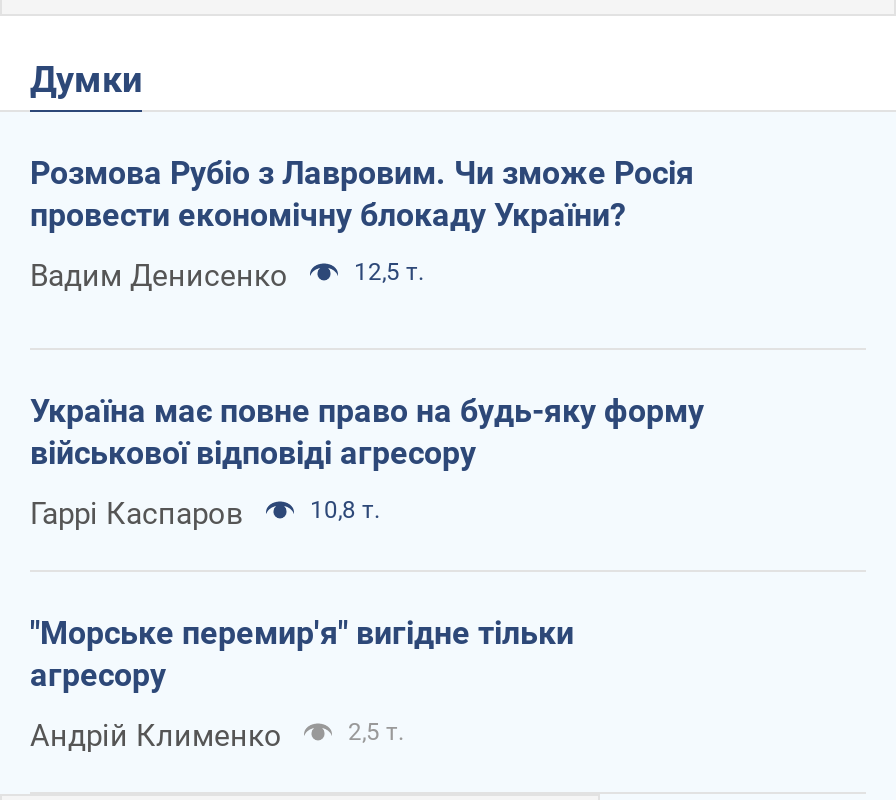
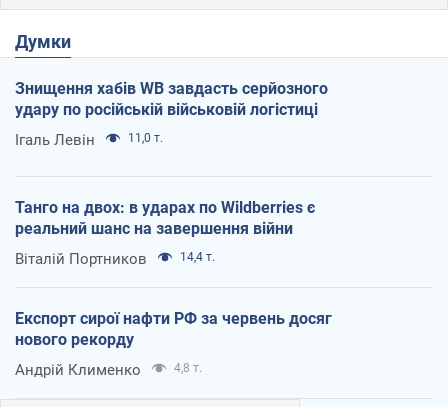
[30,153,694,233] Розмова Рубіо з Лавровим. Чи зможе Росія | провести економічну блокаду України? -> [15,79,328,119] Знищення хабів WB завдасть серйозного | удару по російській військовій логістиці
[30,257,424,293] Вадим Денисенко | 12,5 т. -> [15,131,163,149] Ігаль Левін | 11,0 т.
[30,391,704,471] Україна має повне право на будь-яку форму | військової відповіді агресору -> [15,198,315,238] Танго на двох: в ударах по Wildberries є | реальний шанс на завершення війни
[30,495,380,531] Гаррі Каспаров | 10,8 т. -> [15,250,215,268] Віталій Портников | 14,4 т.
[30,613,574,693] "Морське перемир'я" вигідне тільки | агресору -> [15,309,332,349] Експорт сирої нафти РФ за червень досяг | нового рекорду
[348,717,404,745] 2,5 т. -> [174,361,202,375] 4,8 т.

